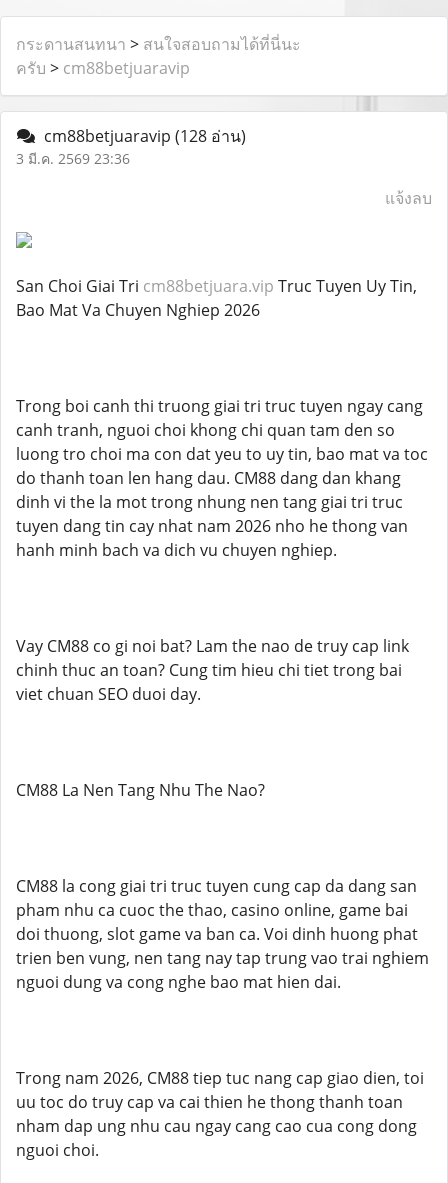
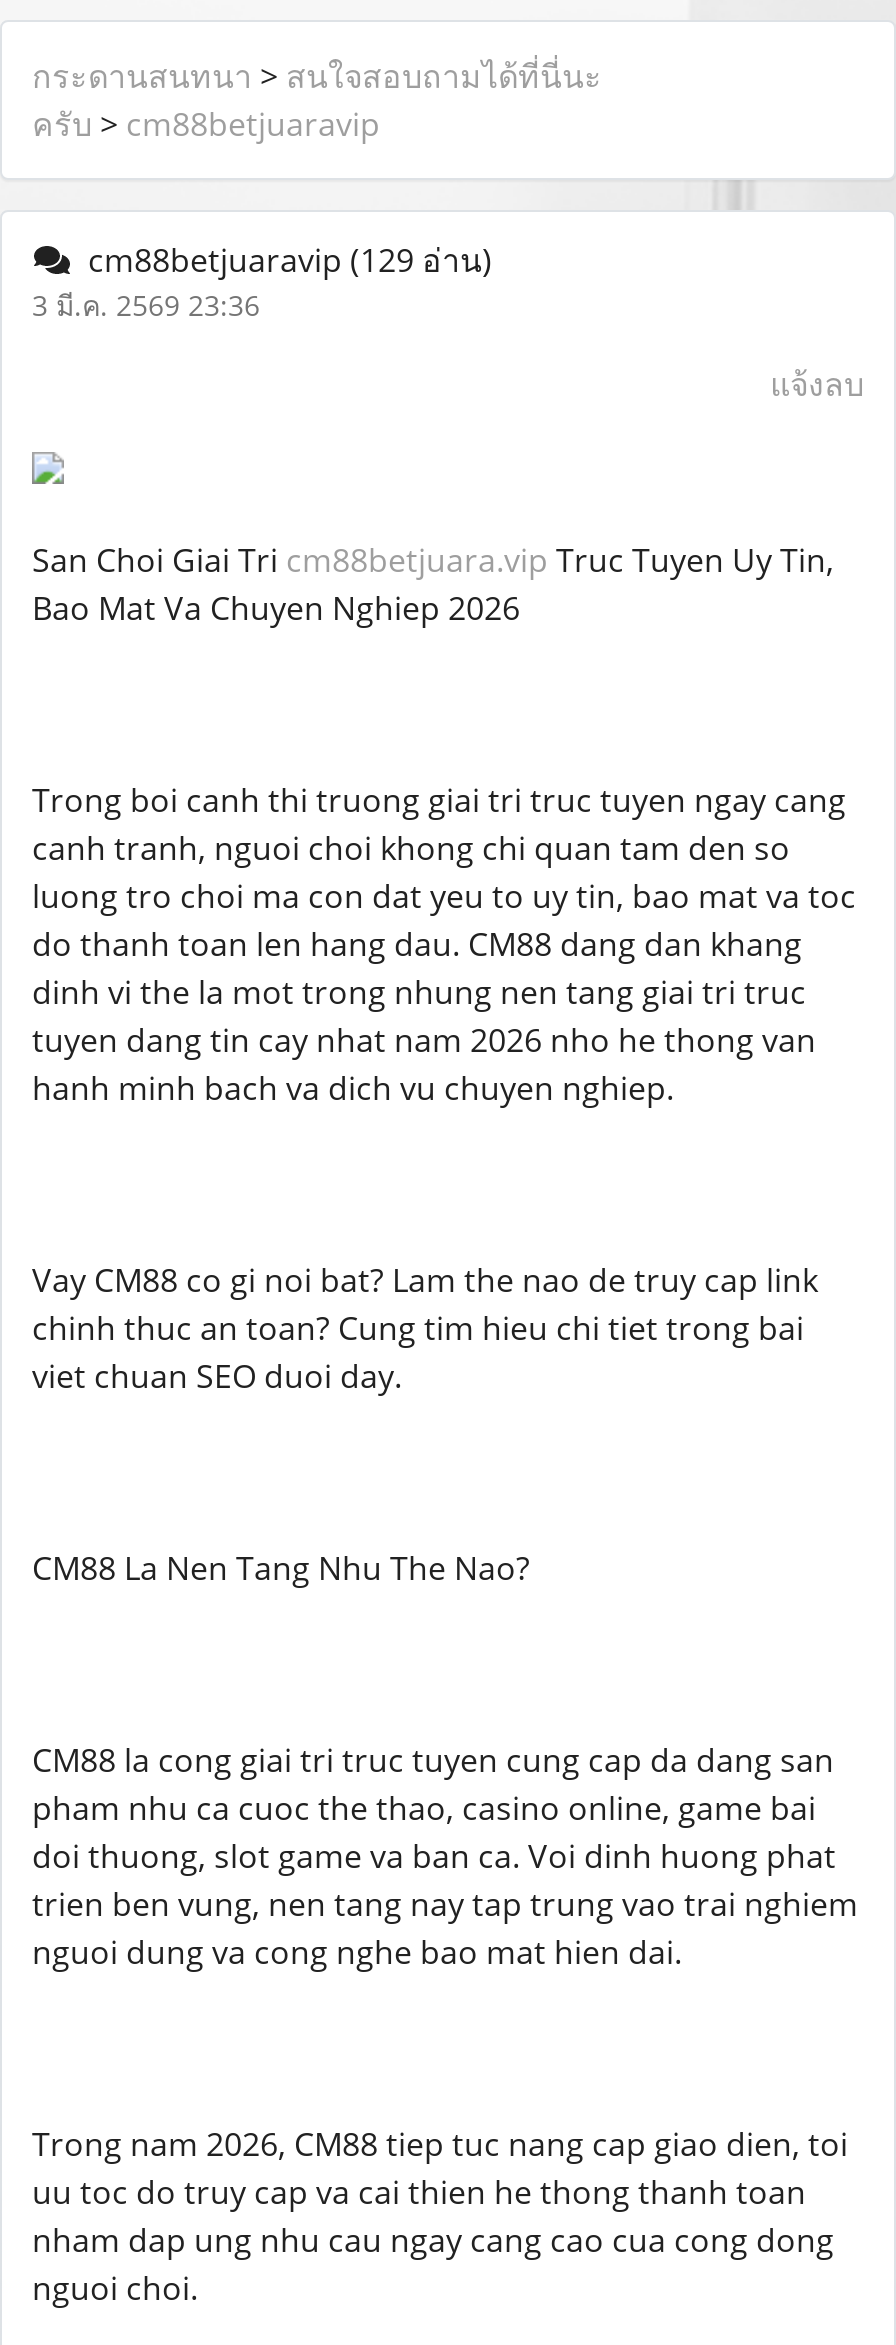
[36,125,246,147] cm88betjuaravip (128 อ่าน) -> [72,238,492,282] cm88betjuaravip (129 อ่าน)

